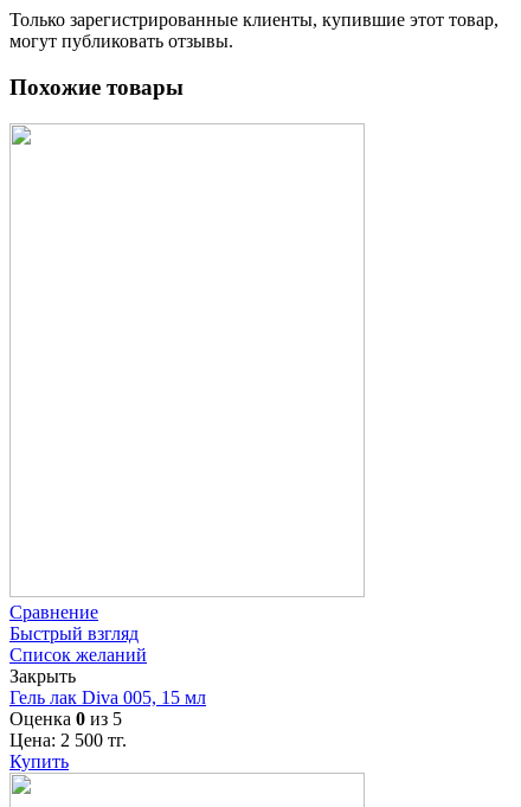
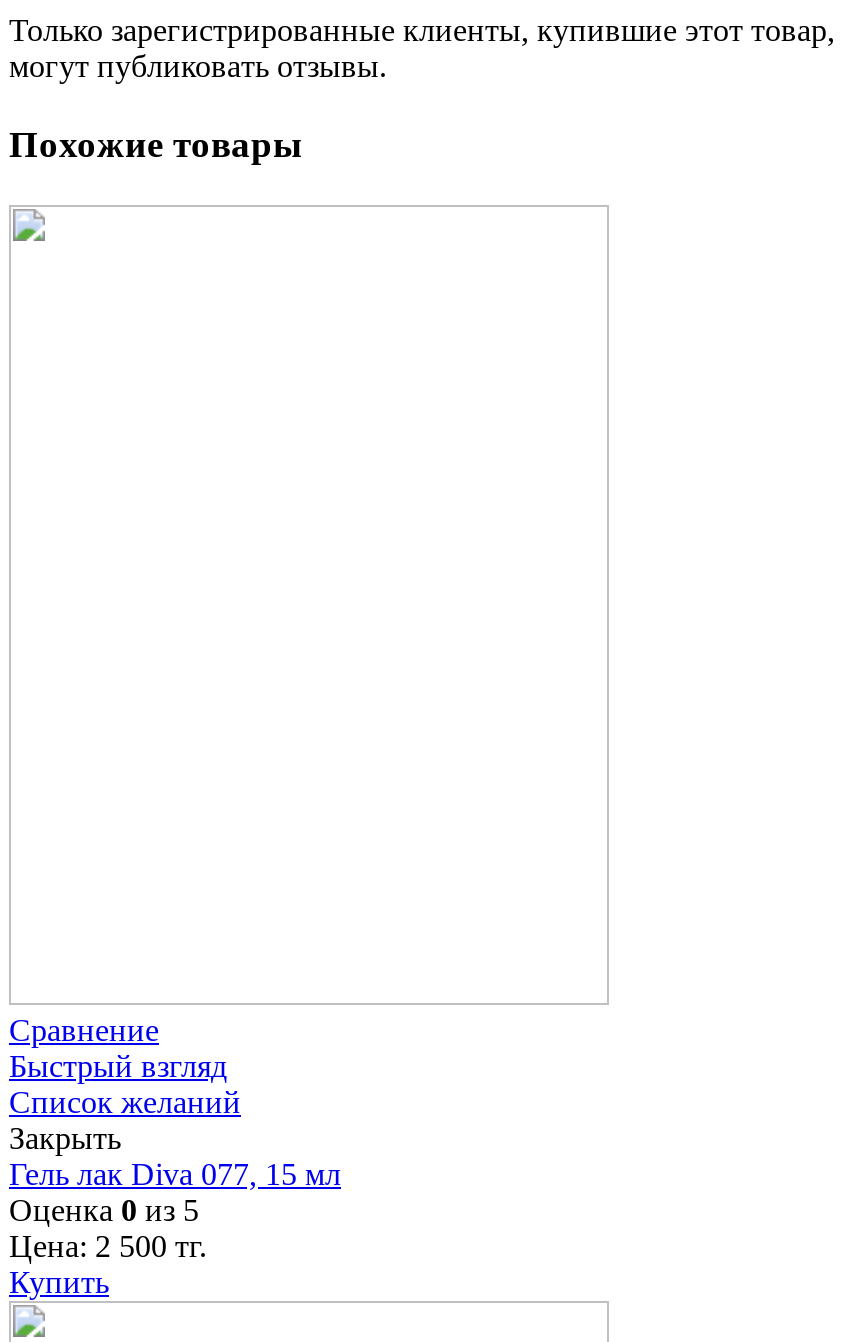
[9,687,206,707] Гель лак Diva 005, 15 мл -> [9,1157,341,1191] Гель лак Diva 077, 15 мл

